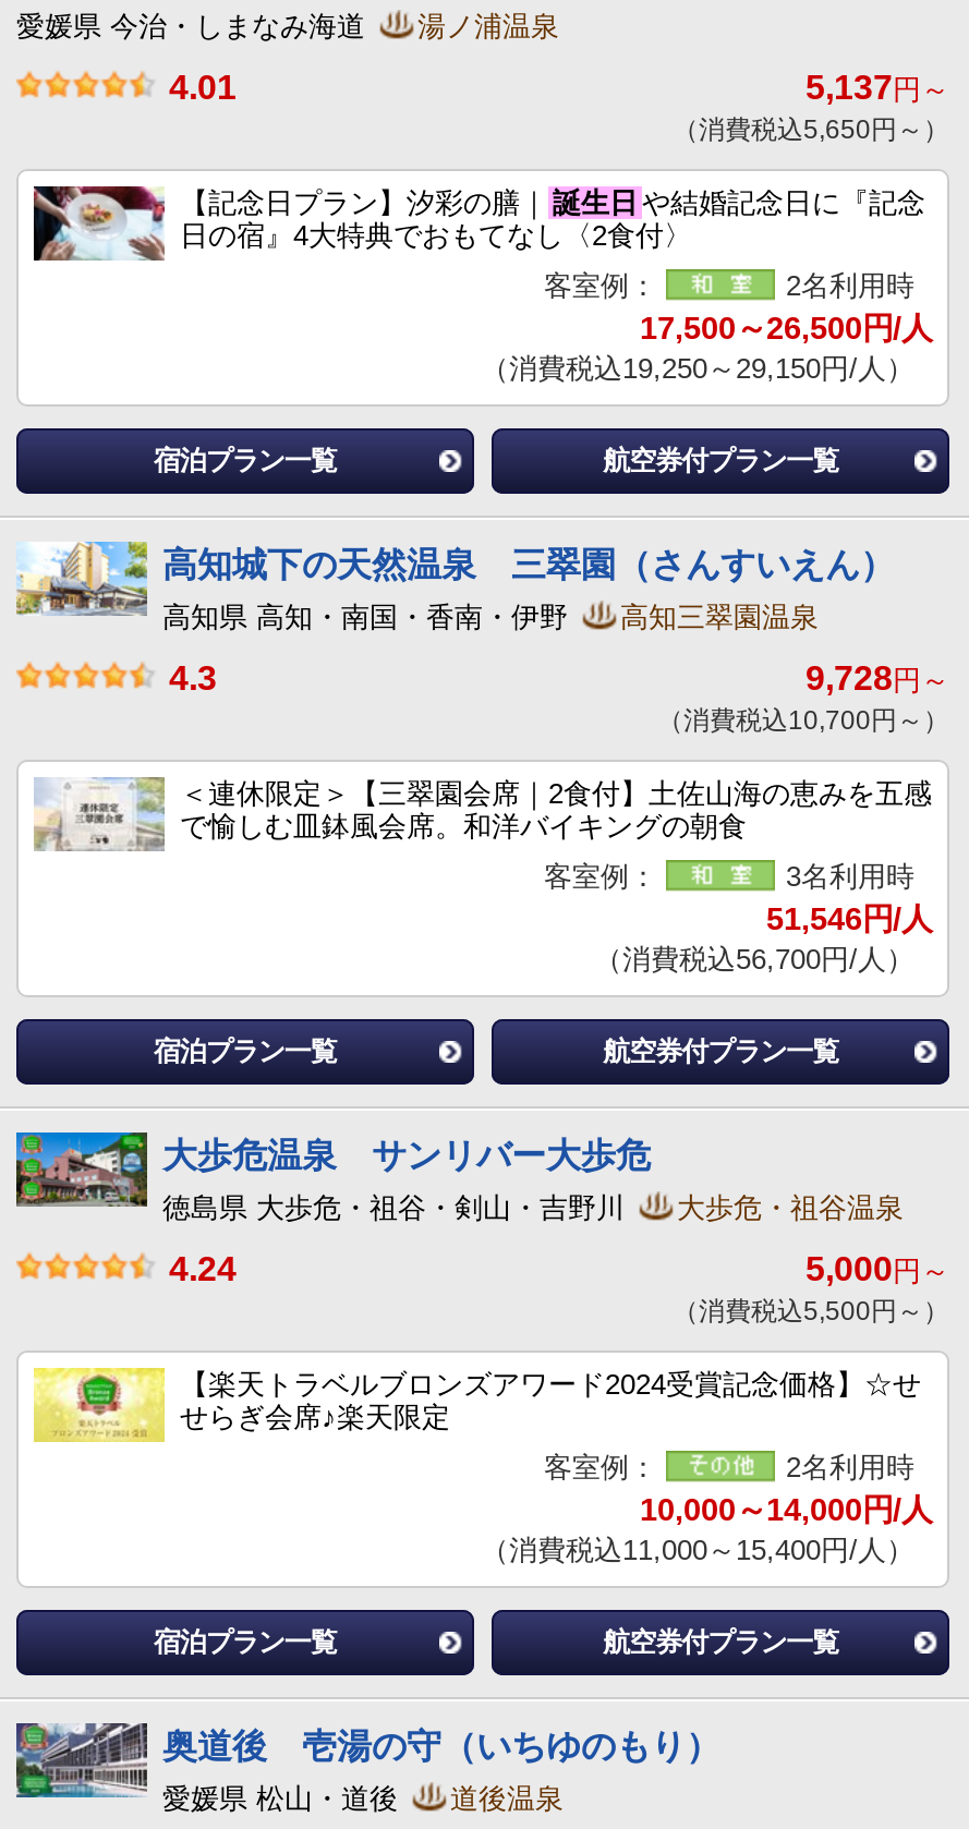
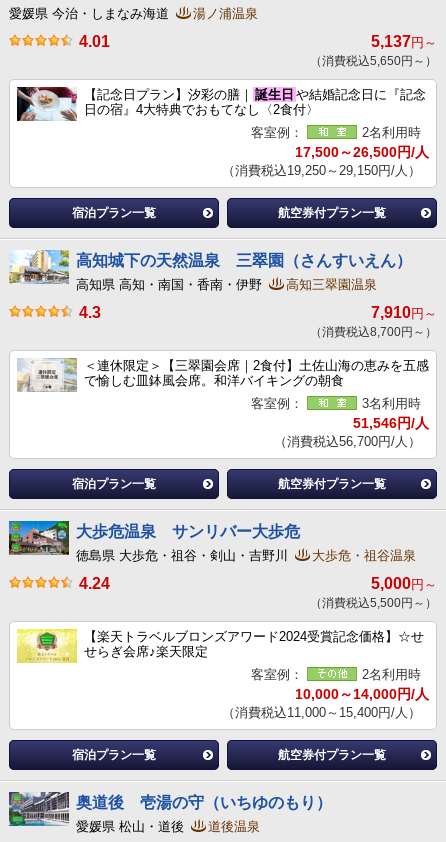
[806,659,949,697] 9,728円～ -> [371,304,437,321] 7,910円～
[657,705,949,736] （消費税込10,700円～） -> [310,325,437,339] （消費税込8,700円～）

